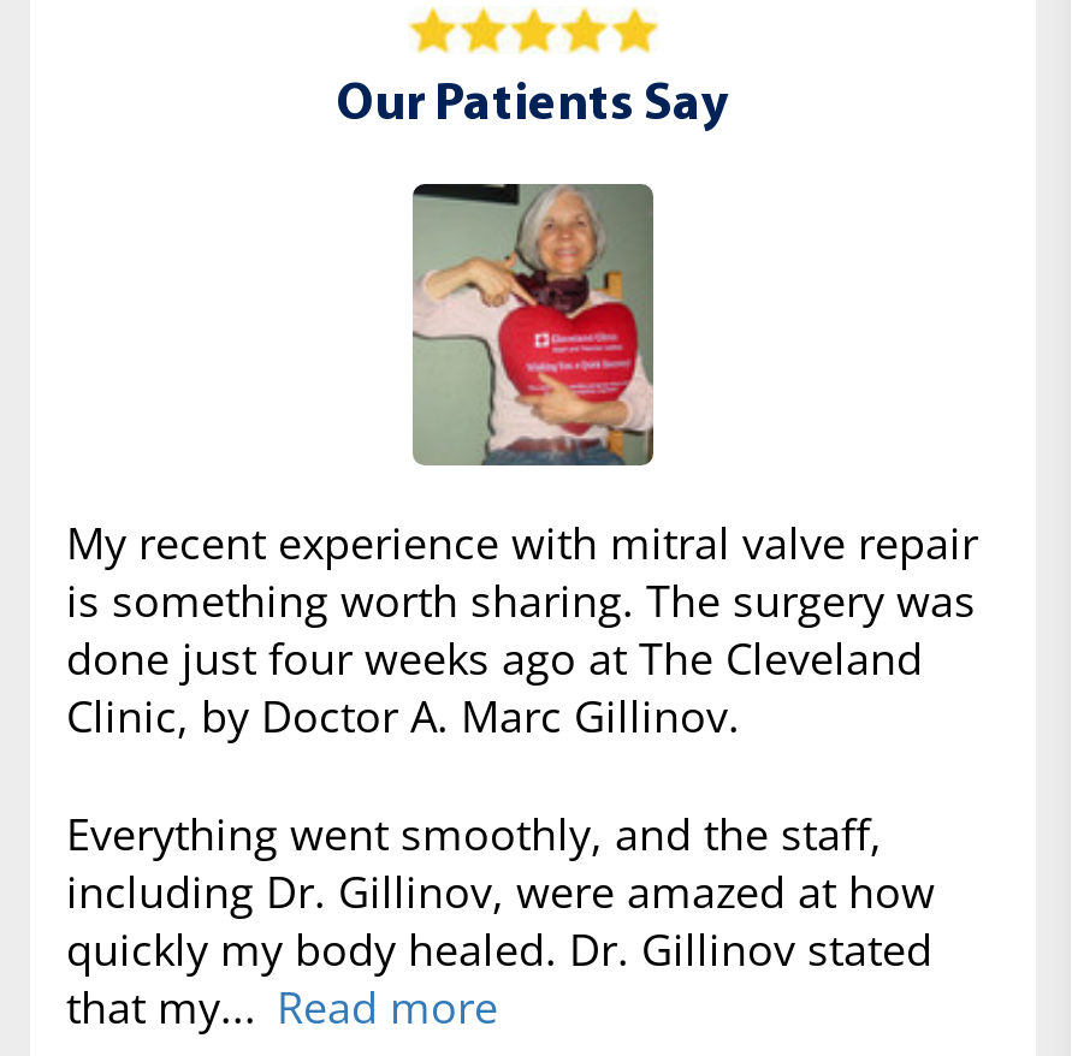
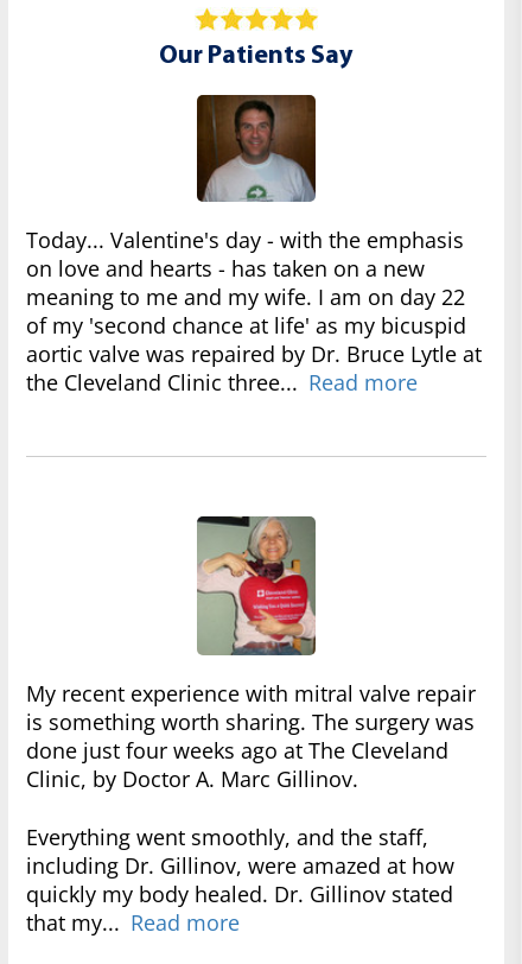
none -> [26,94,482,397] [image] | Today... Valentine's day - with the emphasis | on love and hearts - has taken on a new | meaning to me and my wife. I am on day 22 | of my 'second chance at life' as my bicuspid | aortic valve was repaired by Dr. Bruce Lytle at | the Cleveland Clinic three... Read more

